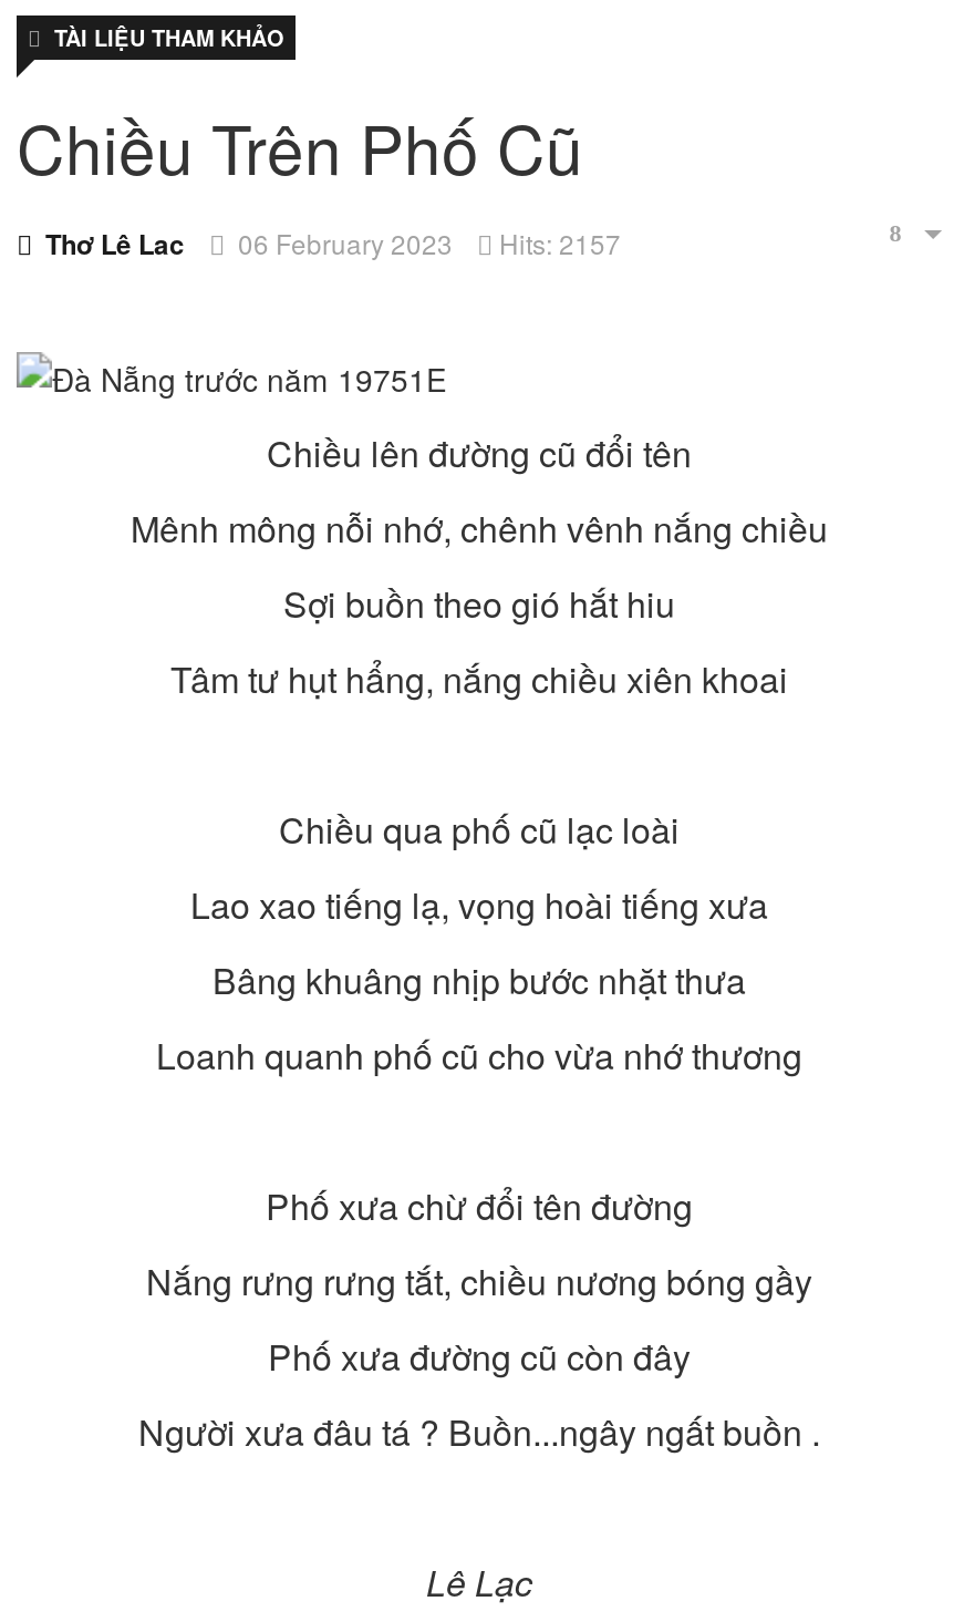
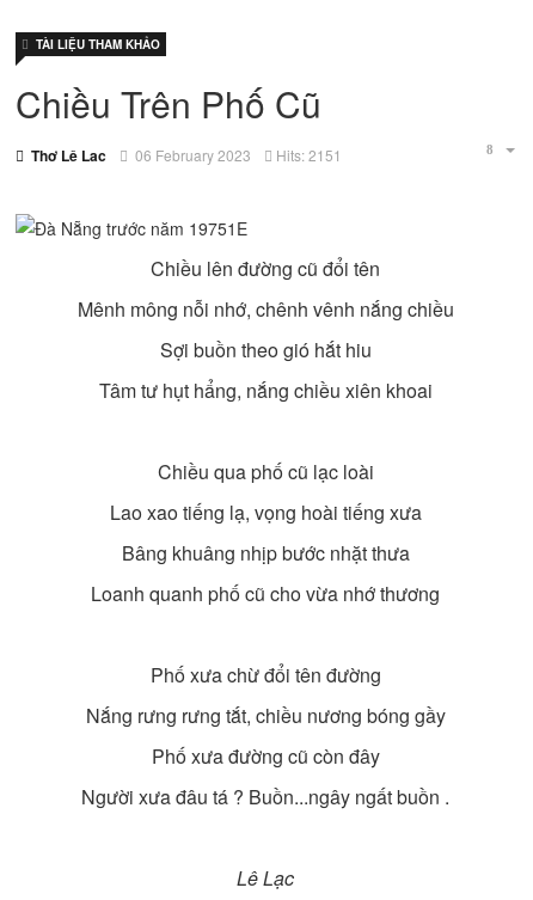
[45,224,621,264] Thơ Lê Lac 06 February 2023 Hits: 2157 -> [31,145,342,166] Thơ Lê Lac 06 February 2023 Hits: 2151

